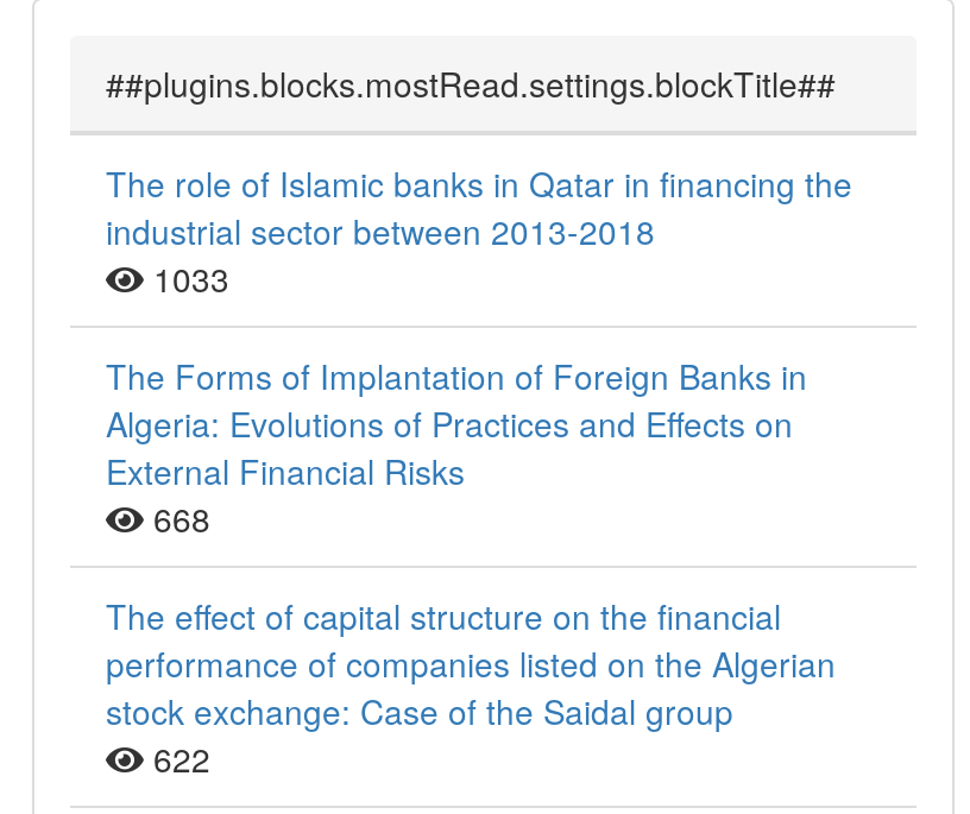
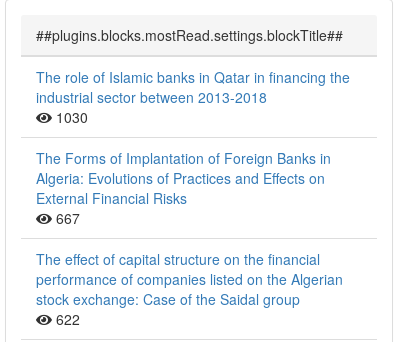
[144,255,229,303] 1033 -> [52,107,88,127] 1030
[144,495,210,543] 668 -> [52,208,80,228] 667

